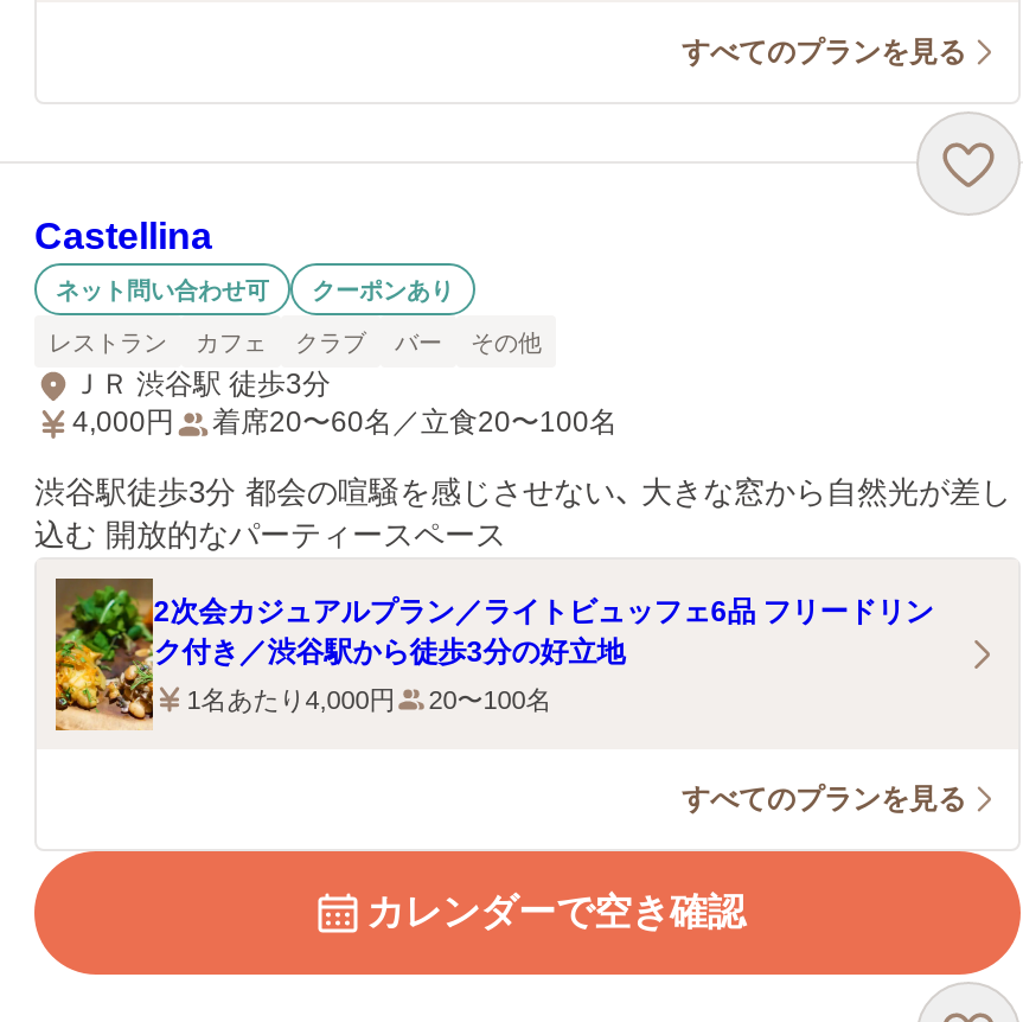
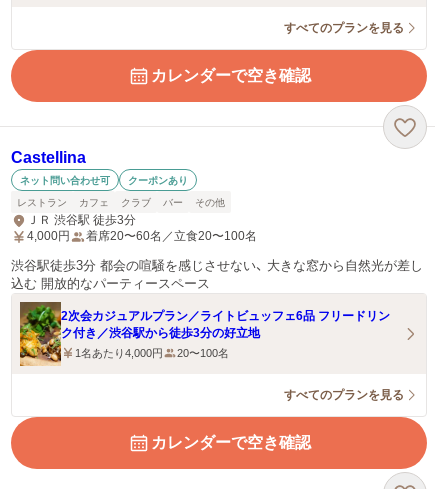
none -> [151,67,311,84] カレンダーで空き確認

